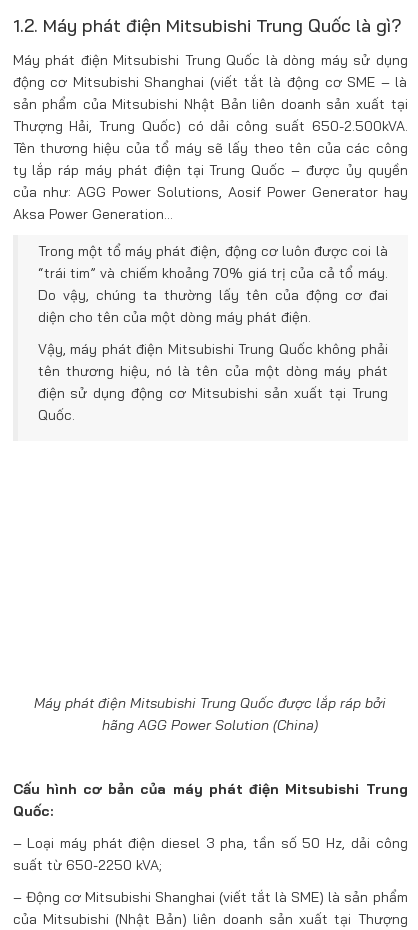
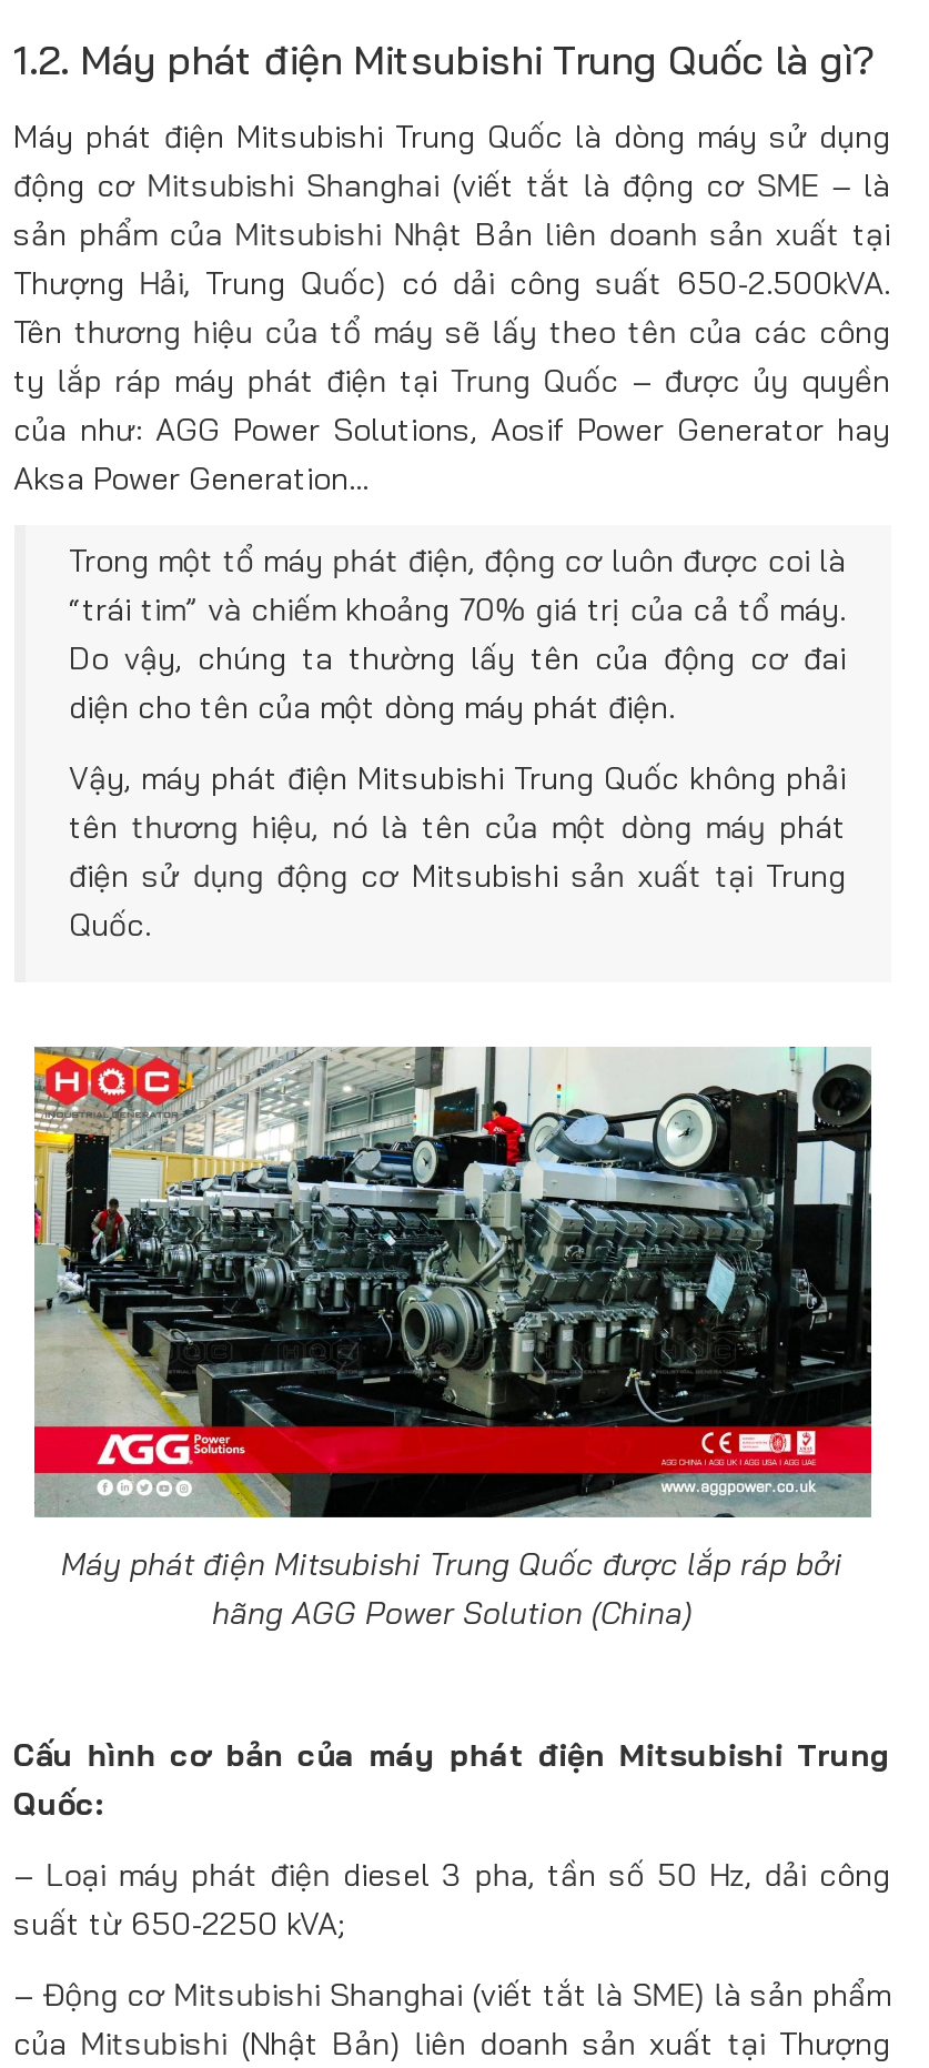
none -> [32,1045,874,1520] [image]

